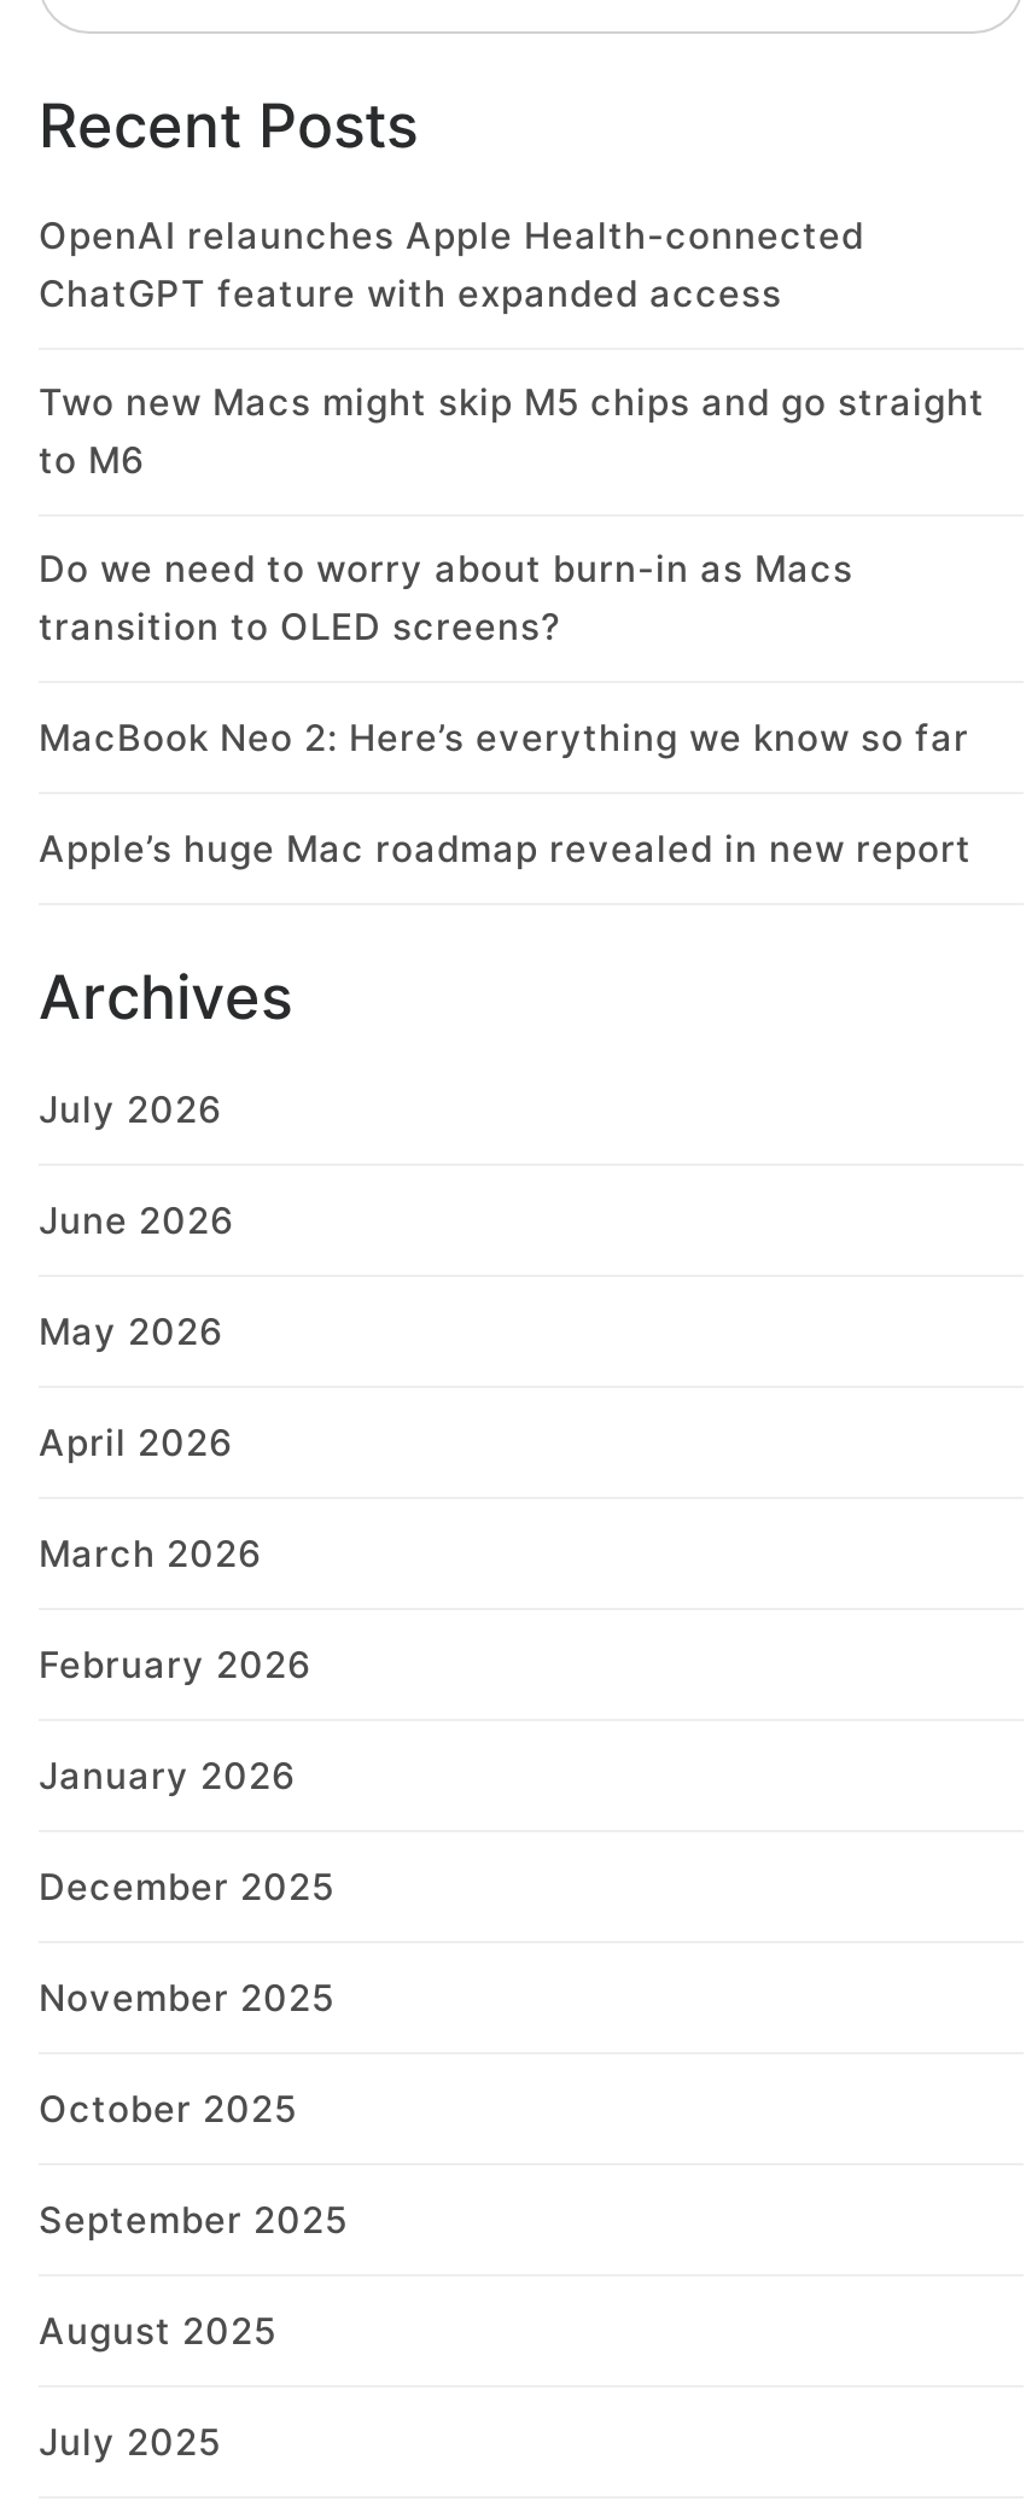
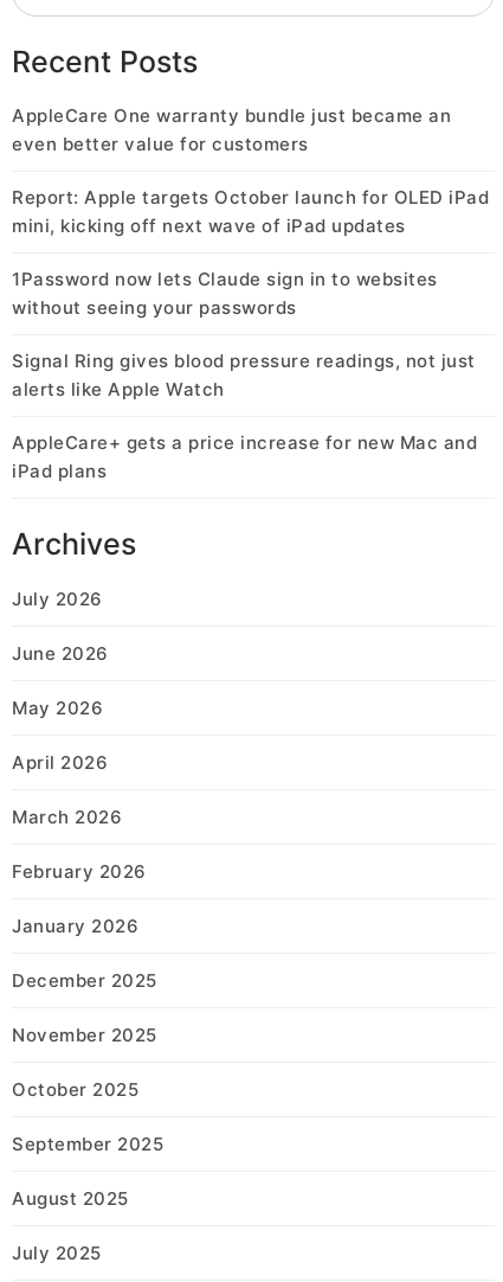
[39,211,864,315] OpenAI relaunches Apple Health-connected | ChatGPT feature with expanded access -> [12,104,451,155] AppleCare One warranty bundle just became an | even better value for customers
[39,378,985,482] Two new Macs might skip M5 chips and go straight | to M6 -> [12,185,489,236] Report: Apple targets October launch for OLED iPad | mini, kicking off next wave of iPad updates
[39,544,853,648] Do we need to worry about burn-in as Macs | transition to OLED screens? -> [12,267,437,318] 1Password now lets Claude sign in to websites | without seeing your passwords
[39,713,969,759] MacBook Neo 2: Here’s everything we know so far -> [12,349,475,400] Signal Ring gives blood pressure readings, not just | alerts like Apple Watch
[39,824,972,870] Apple’s huge Mac roadmap revealed in new report -> [12,431,477,482] AppleCare+ gets a price increase for new Mac and | iPad plans

